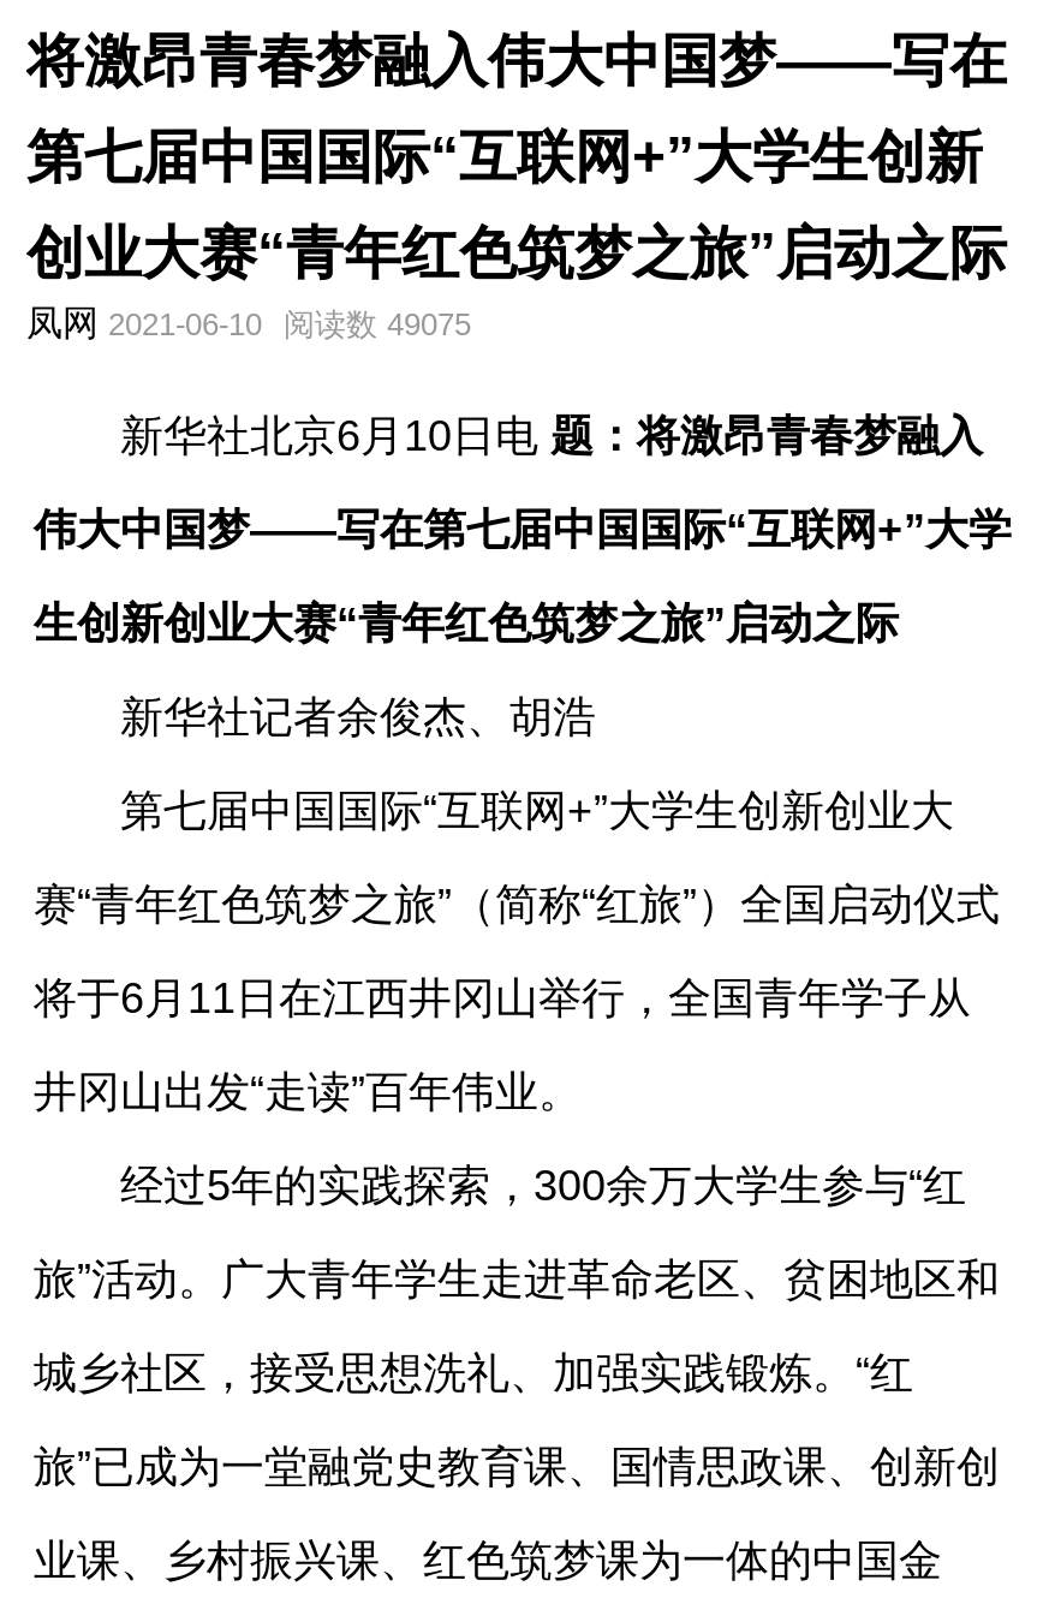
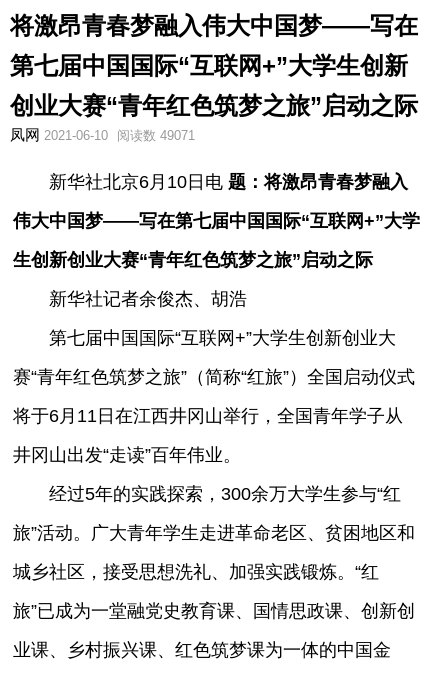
[26,302,471,342] 凤网 2021-06-10 阅读数 49075 -> [10,126,195,143] 凤网 2021-06-10 阅读数 49071

